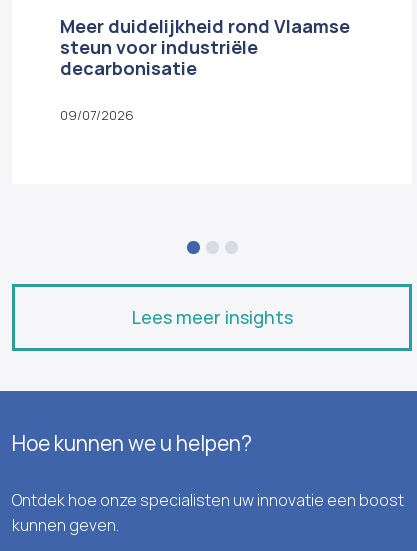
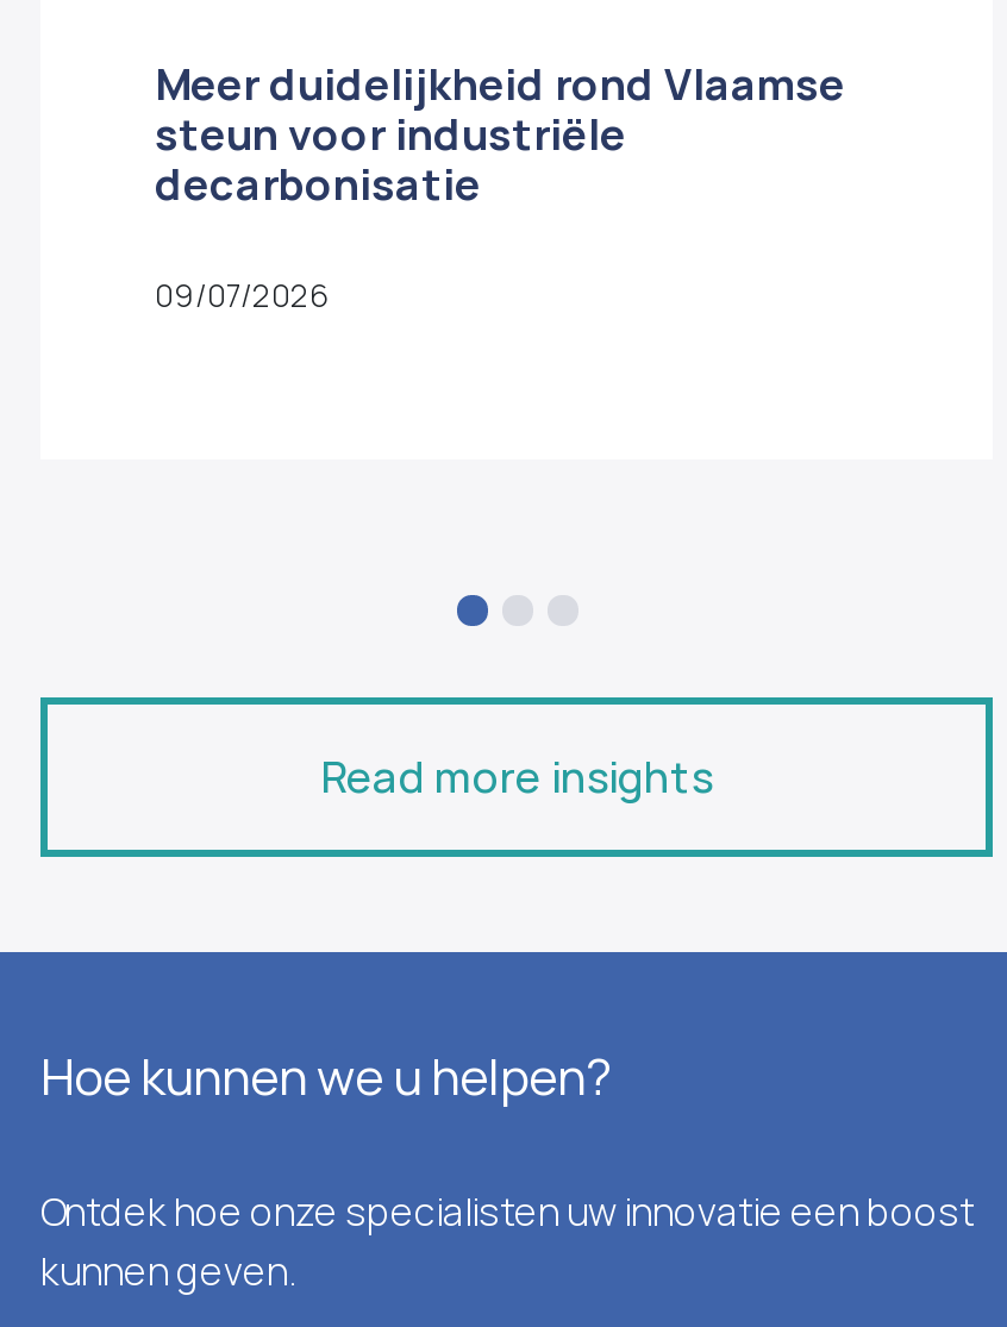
[131,305,292,329] Lees meer insights -> [320,747,713,805] Read more insights

